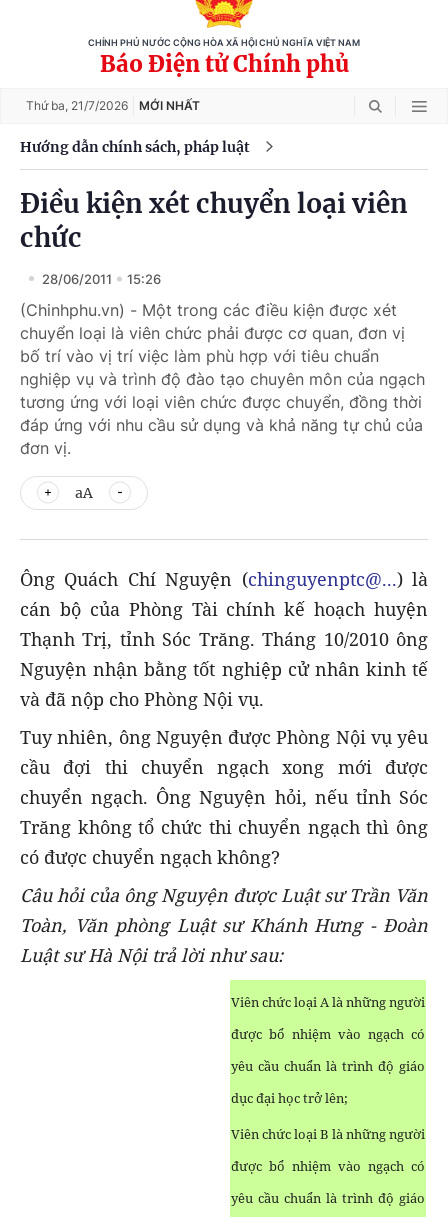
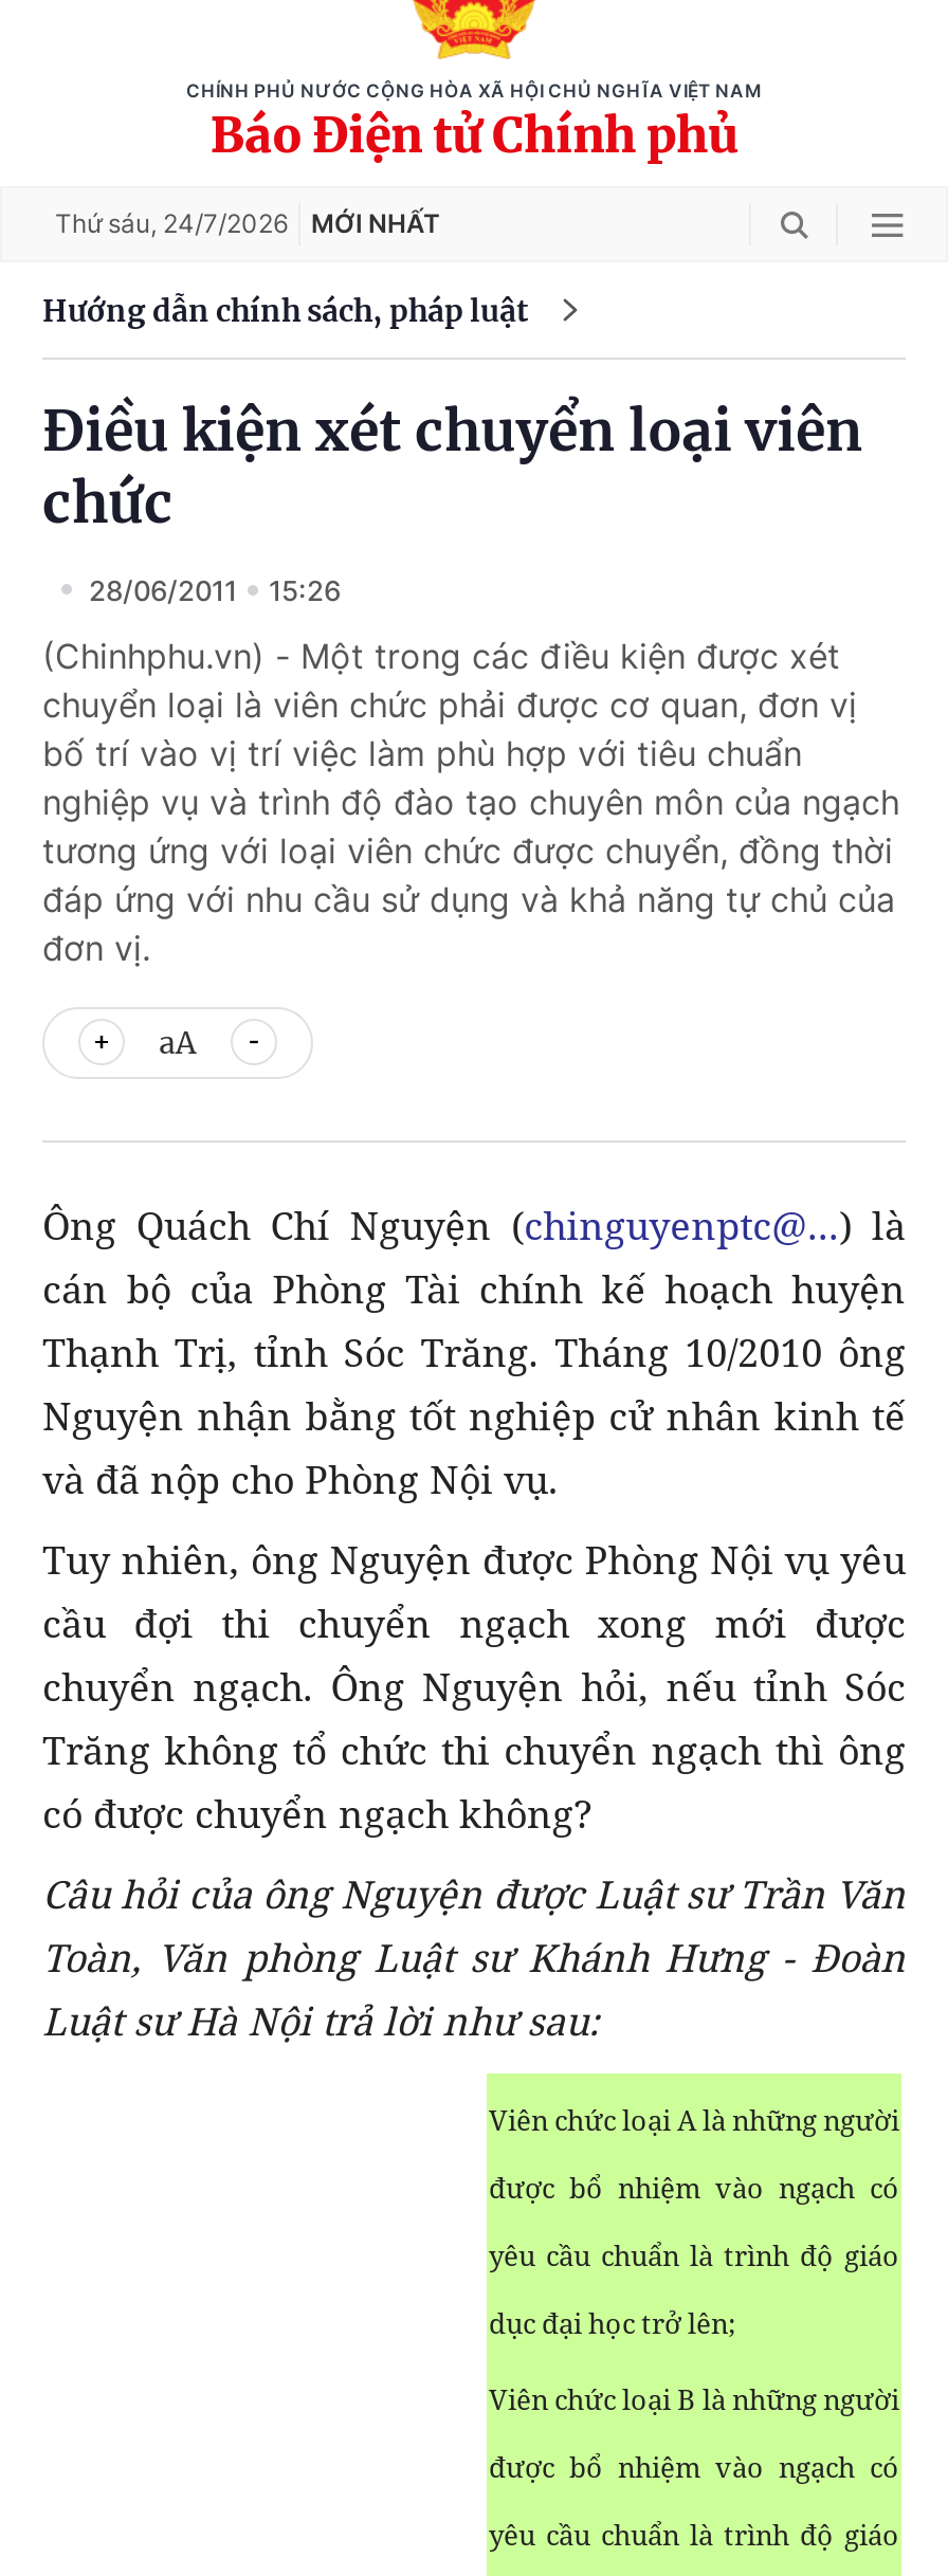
[26,98,200,113] Thứ ba, 21/7/2026 MỚI NHẤT -> [55,207,440,239] Thứ sáu, 24/7/2026 MỚI NHẤT

